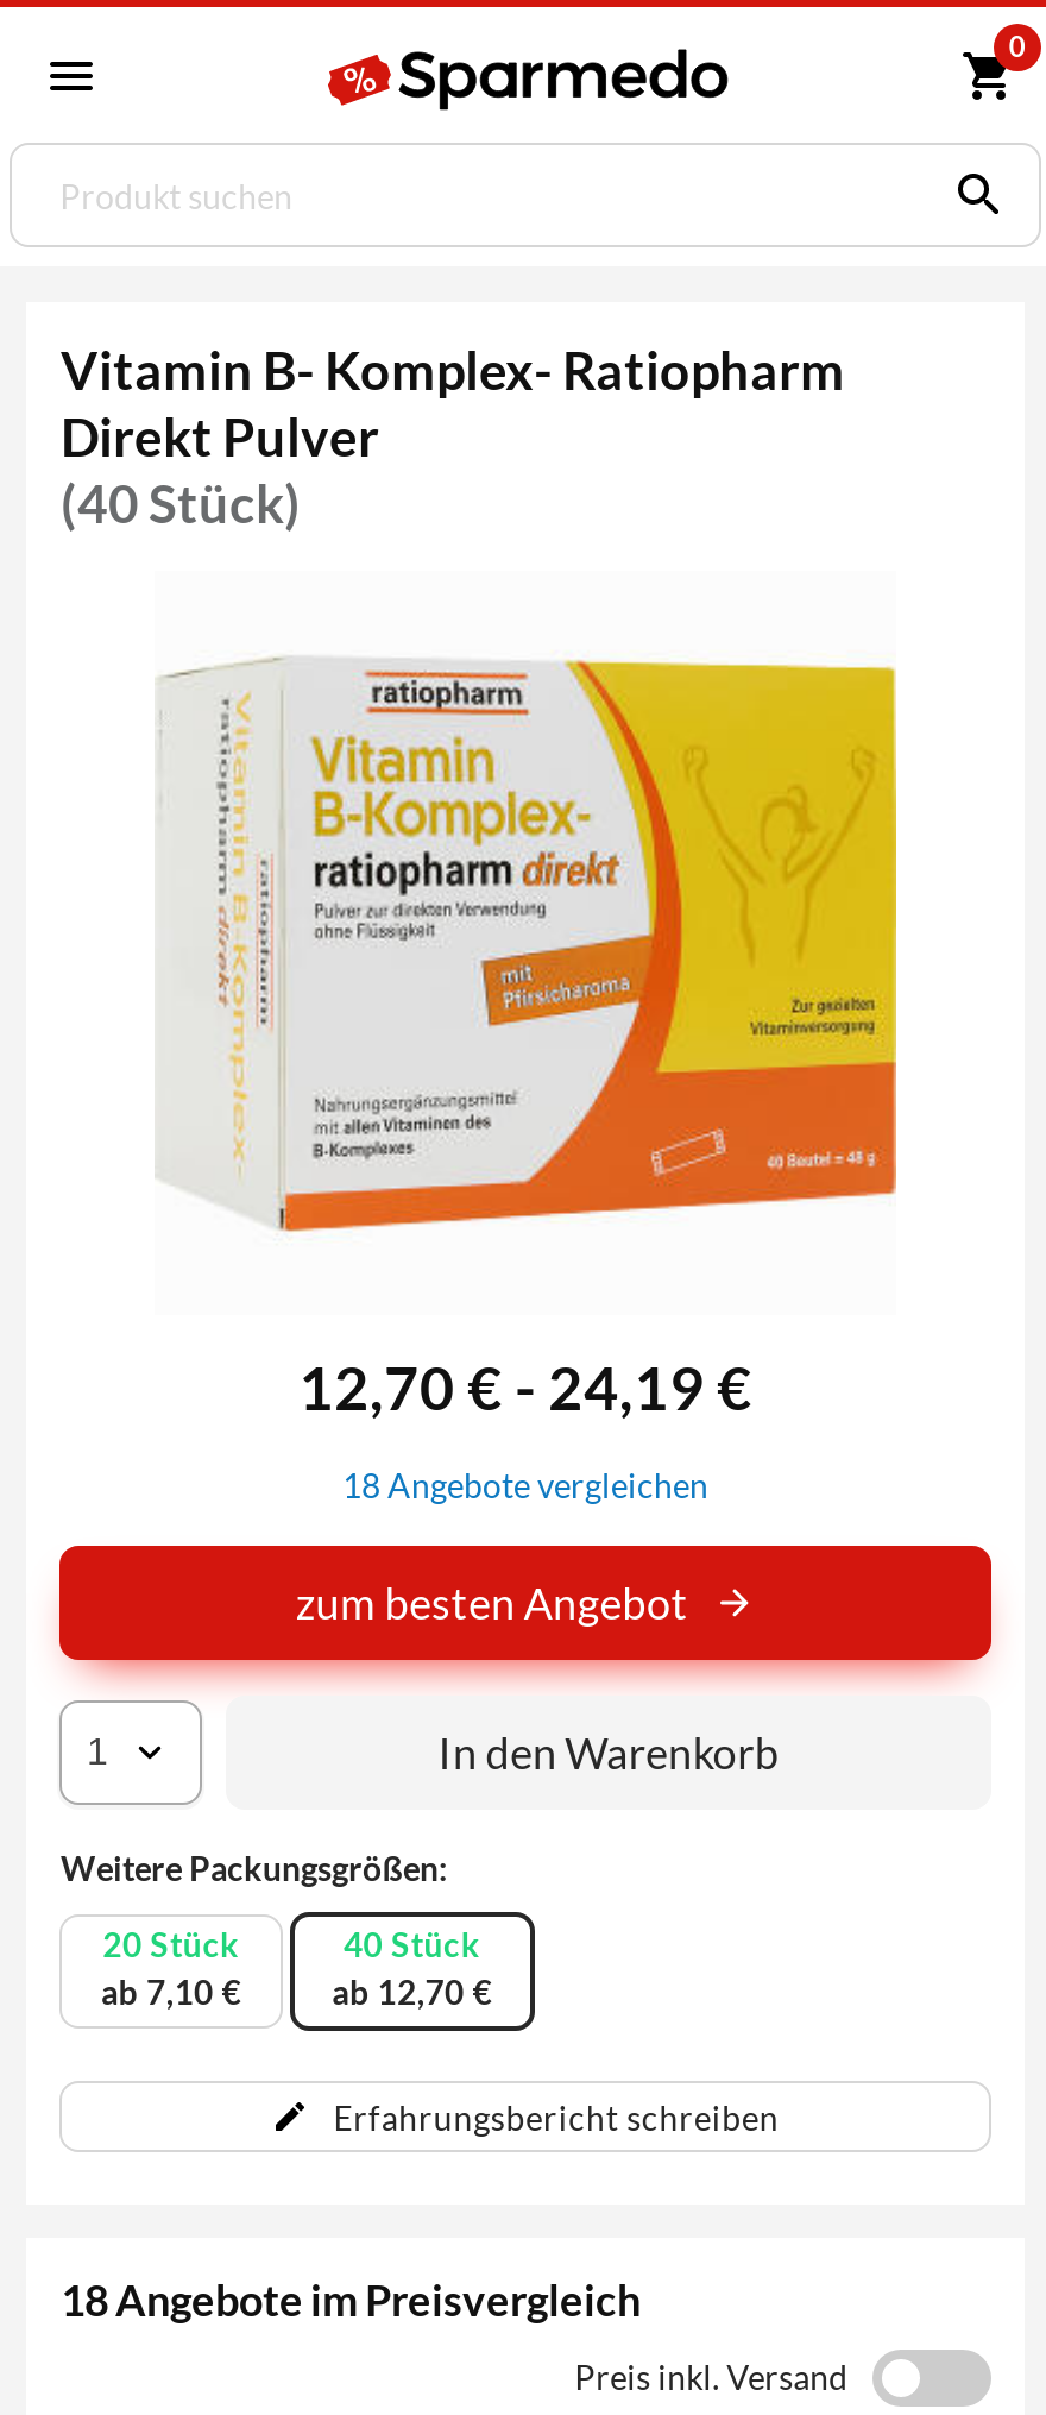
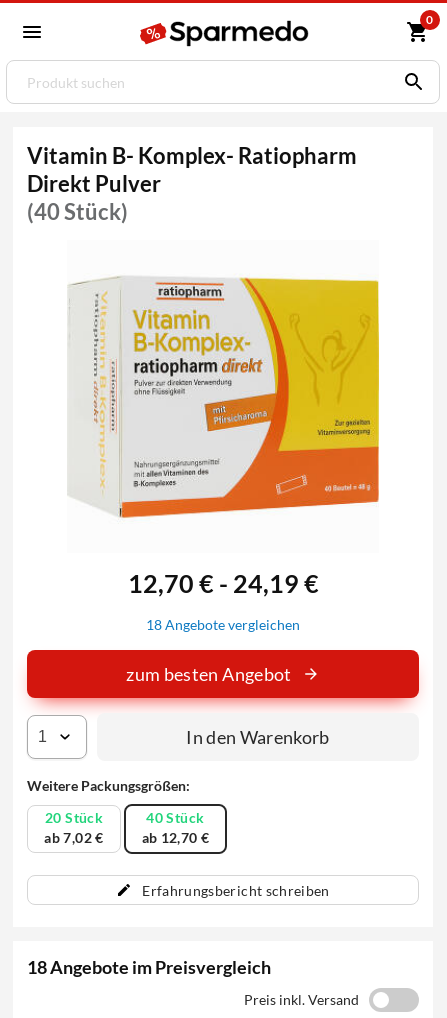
[101,1971,242,2012] ab 7,10 € -> [44,829,104,846] ab 7,02 €

